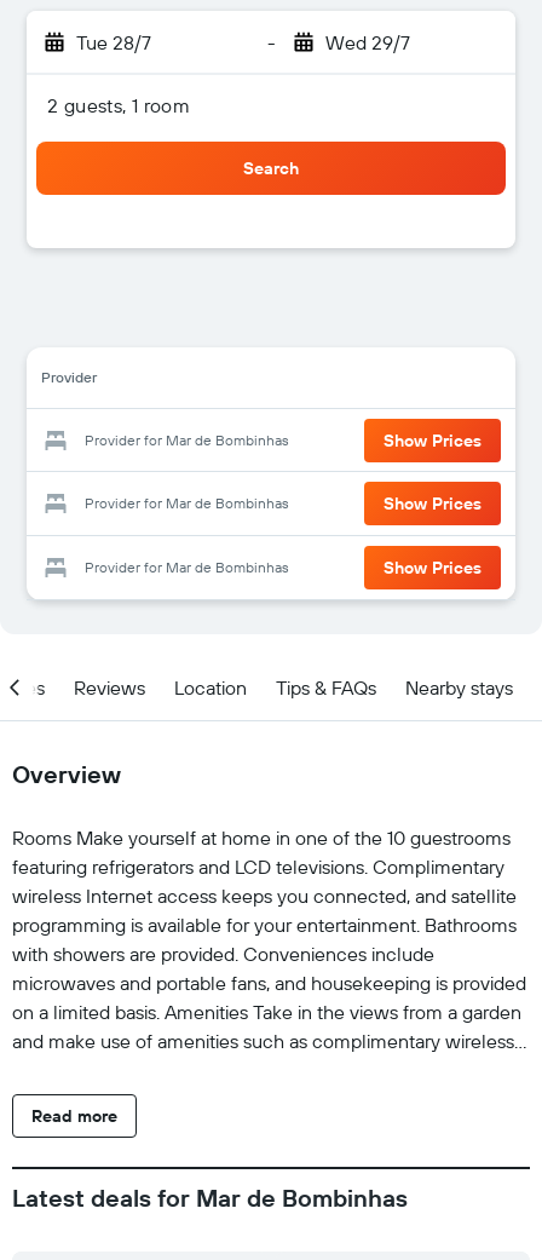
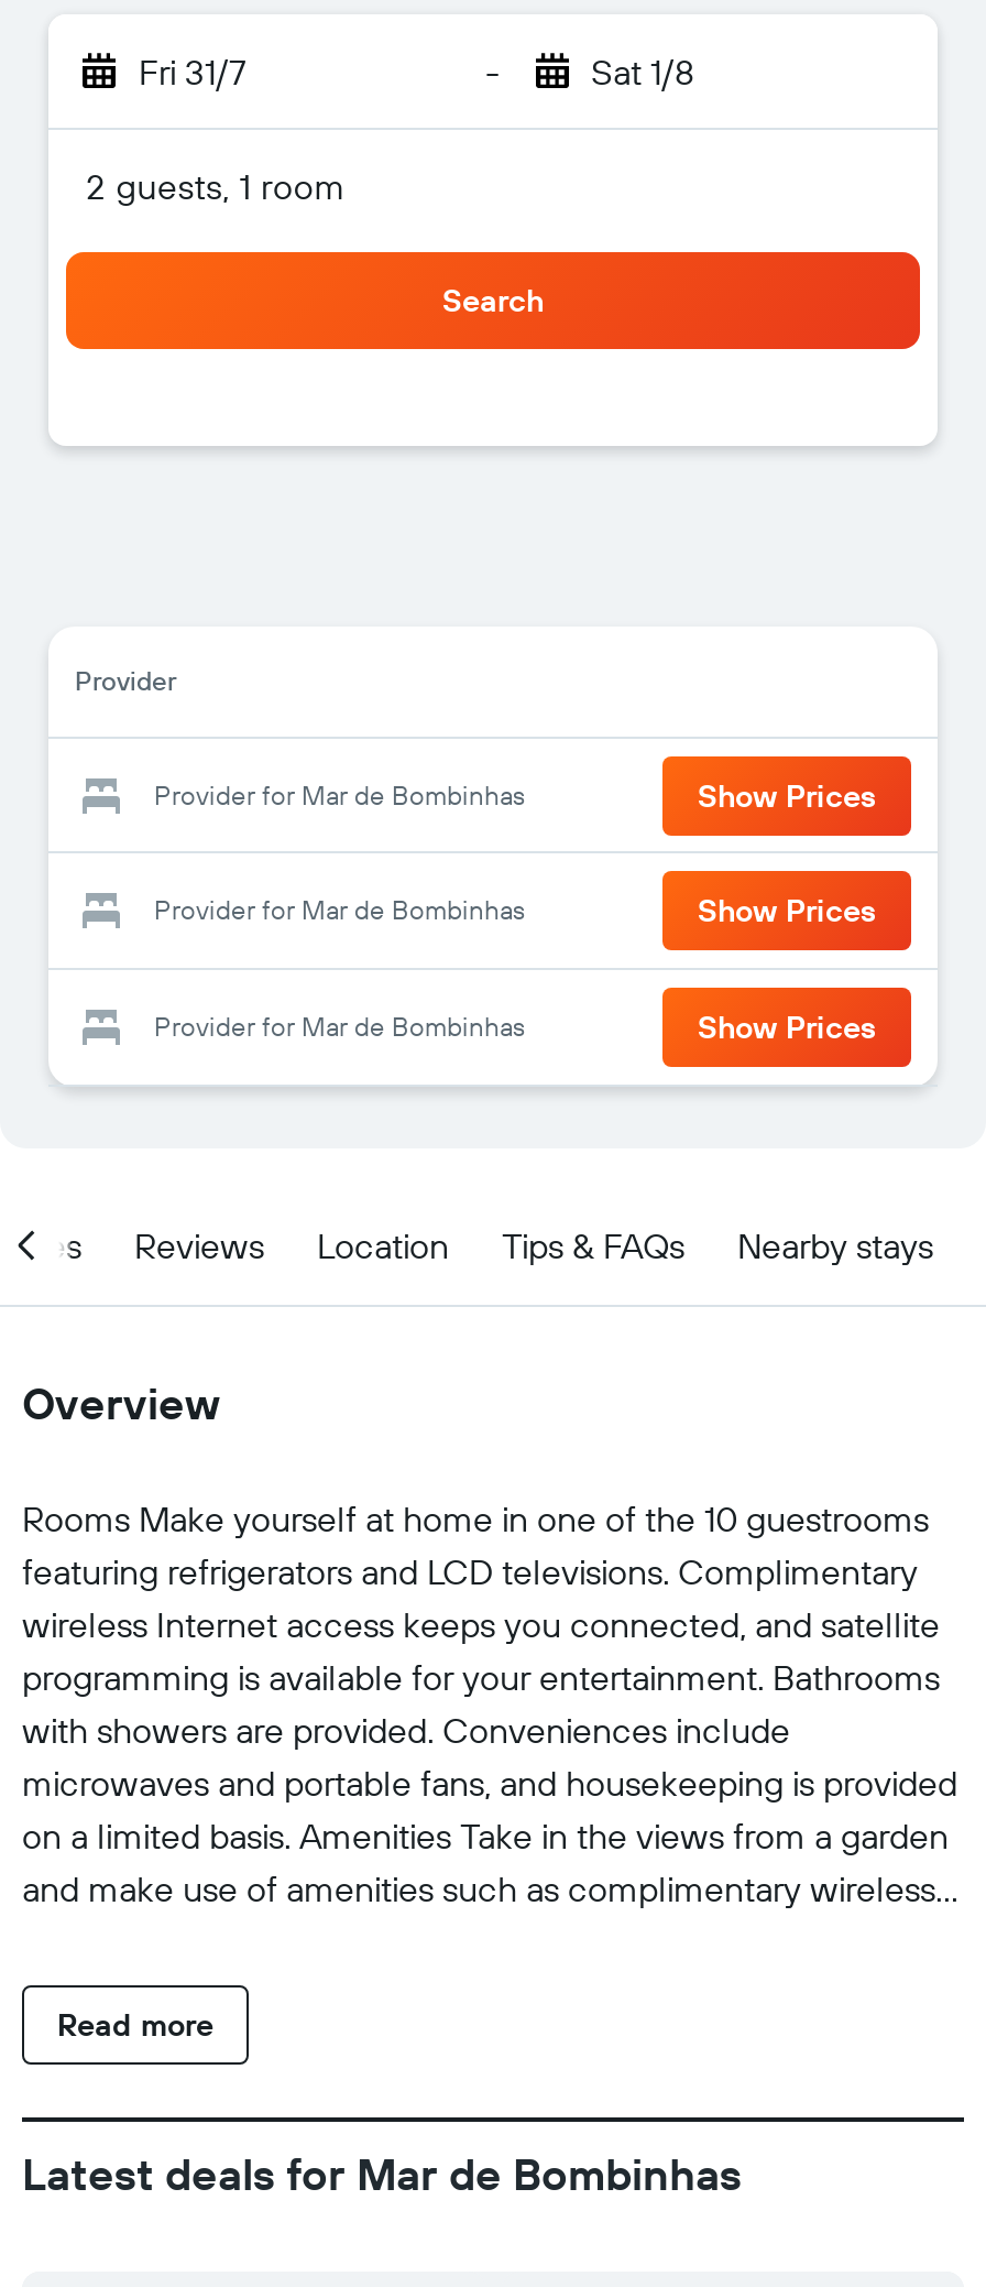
[76,30,151,54] Tue 28/7 -> [139,50,246,94] Fri 31/7
[325,30,410,54] Wed 29/7 -> [591,50,694,94] Sat 1/8

